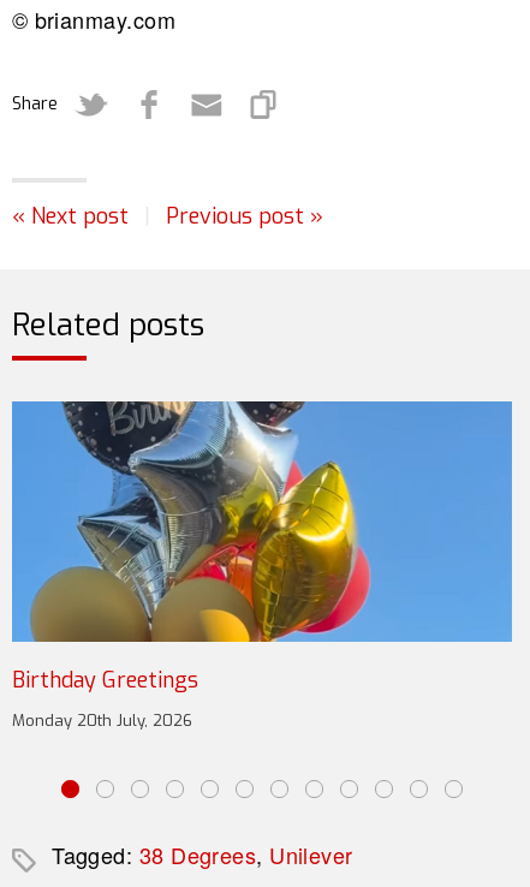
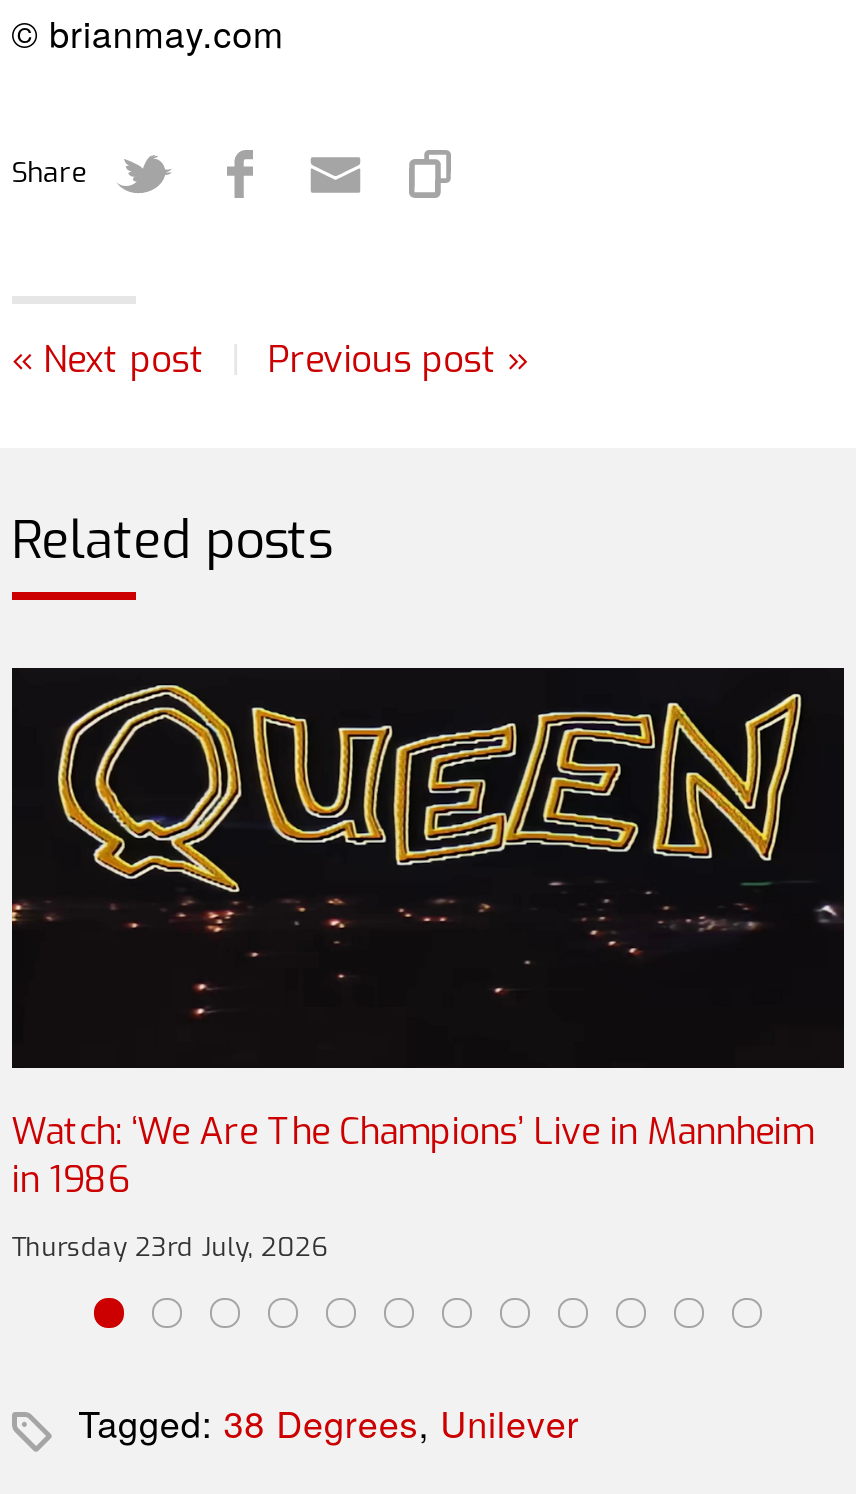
[11,400,513,695] [image] | Birthday Greetings -> [10,666,846,1204] [image] | Watch: ‘We Are The Champions’ Live in Mannheim | in 1986
[12,710,192,731] Monday 20th July, 2026 -> [11,1230,327,1264] Thursday 23rd July, 2026

